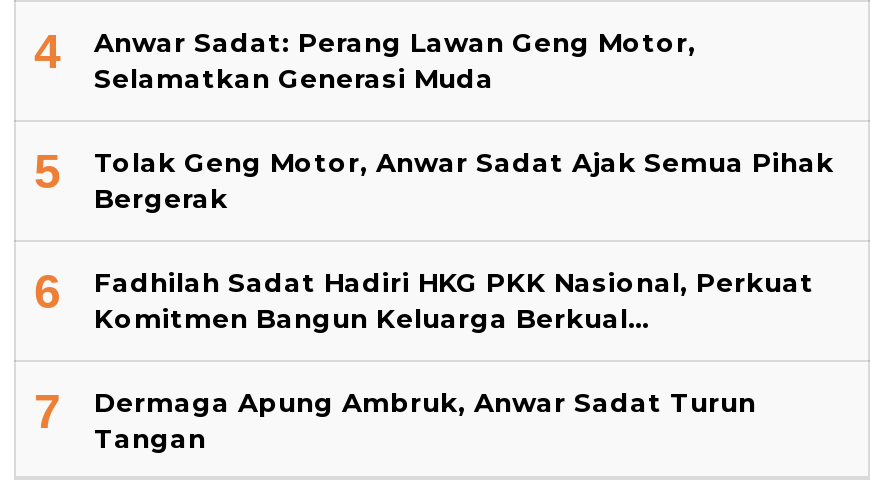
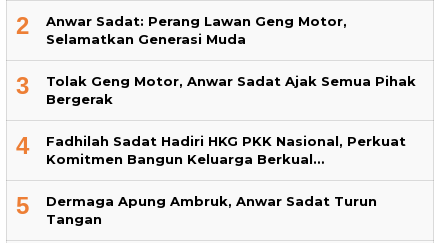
[34,24,696,94] 4 Anwar Sadat: Perang Lawan Geng Motor, Selamatkan Generasi Muda -> [16,12,347,47] 2 Anwar Sadat: Perang Lawan Geng Motor, Selamatkan Generasi Muda
[34,144,834,214] 5 Tolak Geng Motor, Anwar Sadat Ajak Semua Pihak Bergerak -> [16,72,416,107] 3 Tolak Geng Motor, Anwar Sadat Ajak Semua Pihak Bergerak
[34,264,814,334] 6 Fadhilah Sadat Hadiri HKG PKK Nasional, Perkuat Komitmen Bangun Keluarga Berkual… -> [16,132,406,167] 4 Fadhilah Sadat Hadiri HKG PKK Nasional, Perkuat Komitmen Bangun Keluarga Berkual…
[34,384,756,454] 7 Dermaga Apung Ambruk, Anwar Sadat Turun Tangan -> [16,192,377,227] 5 Dermaga Apung Ambruk, Anwar Sadat Turun Tangan

